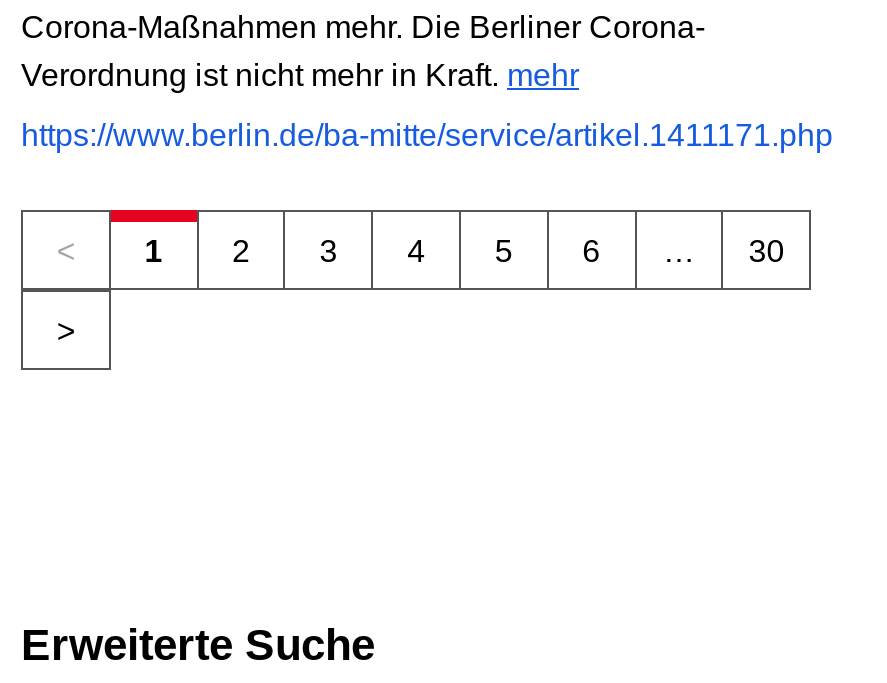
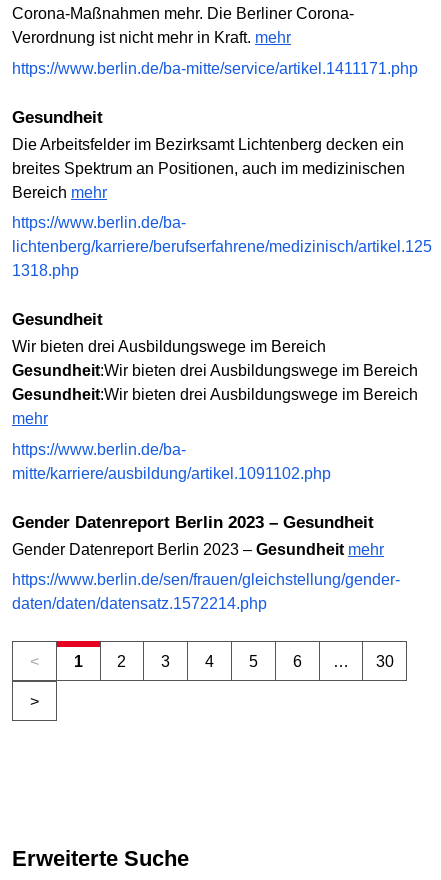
none -> [12,108,432,612] Gesundheit | Die Arbeitsfelder im Bezirksamt Lichtenberg decken ein | breites Spektrum an Positionen, auch im medizinischen | Bereich mehr | https://www.berlin.de/ba- | lichtenberg/karriere/berufserfahrene/medizinisch/artikel.125 | 1318.php | Gesundheit | Wir bieten drei Ausbildungswege im Bereich | Gesundheit:Wir bieten drei Ausbildungswege im Bereich | Gesundheit:Wir bieten drei Ausbildungswege im Bereich | mehr | https://www.berlin.de/ba- | mitte/karriere/ausbildung/artikel.1091102.php | Gender Datenreport Berlin 2023 – Gesundheit | Gender Datenreport Berlin 2023 – Gesundheit mehr | https://www.berlin.de/sen/frauen/gleichstellung/gender- | daten/daten/datensatz.1572214.php

